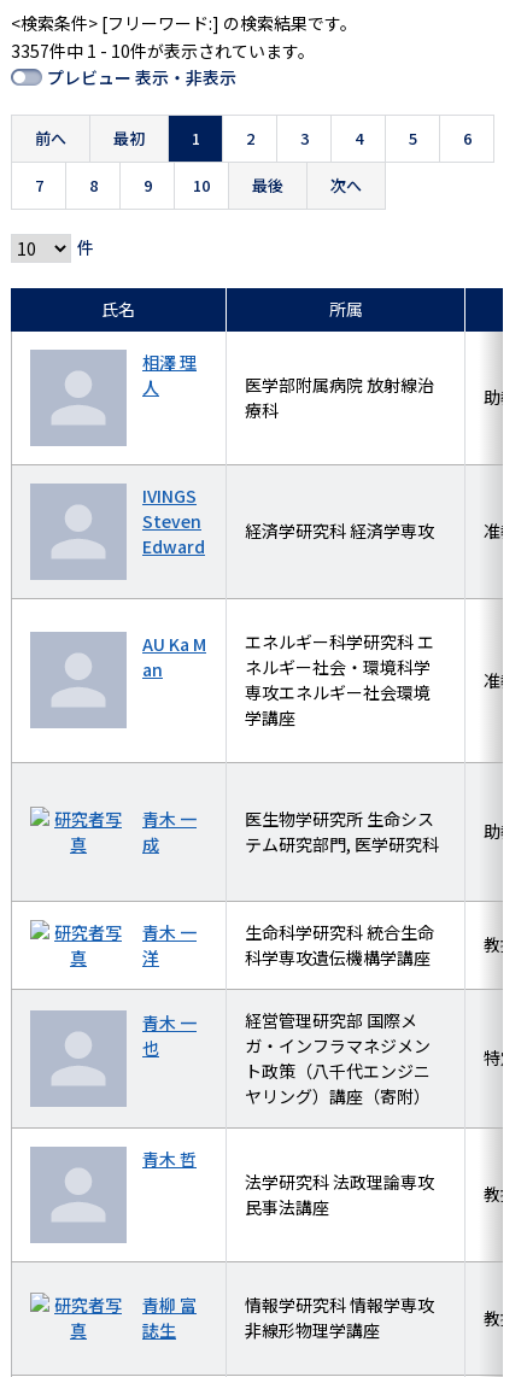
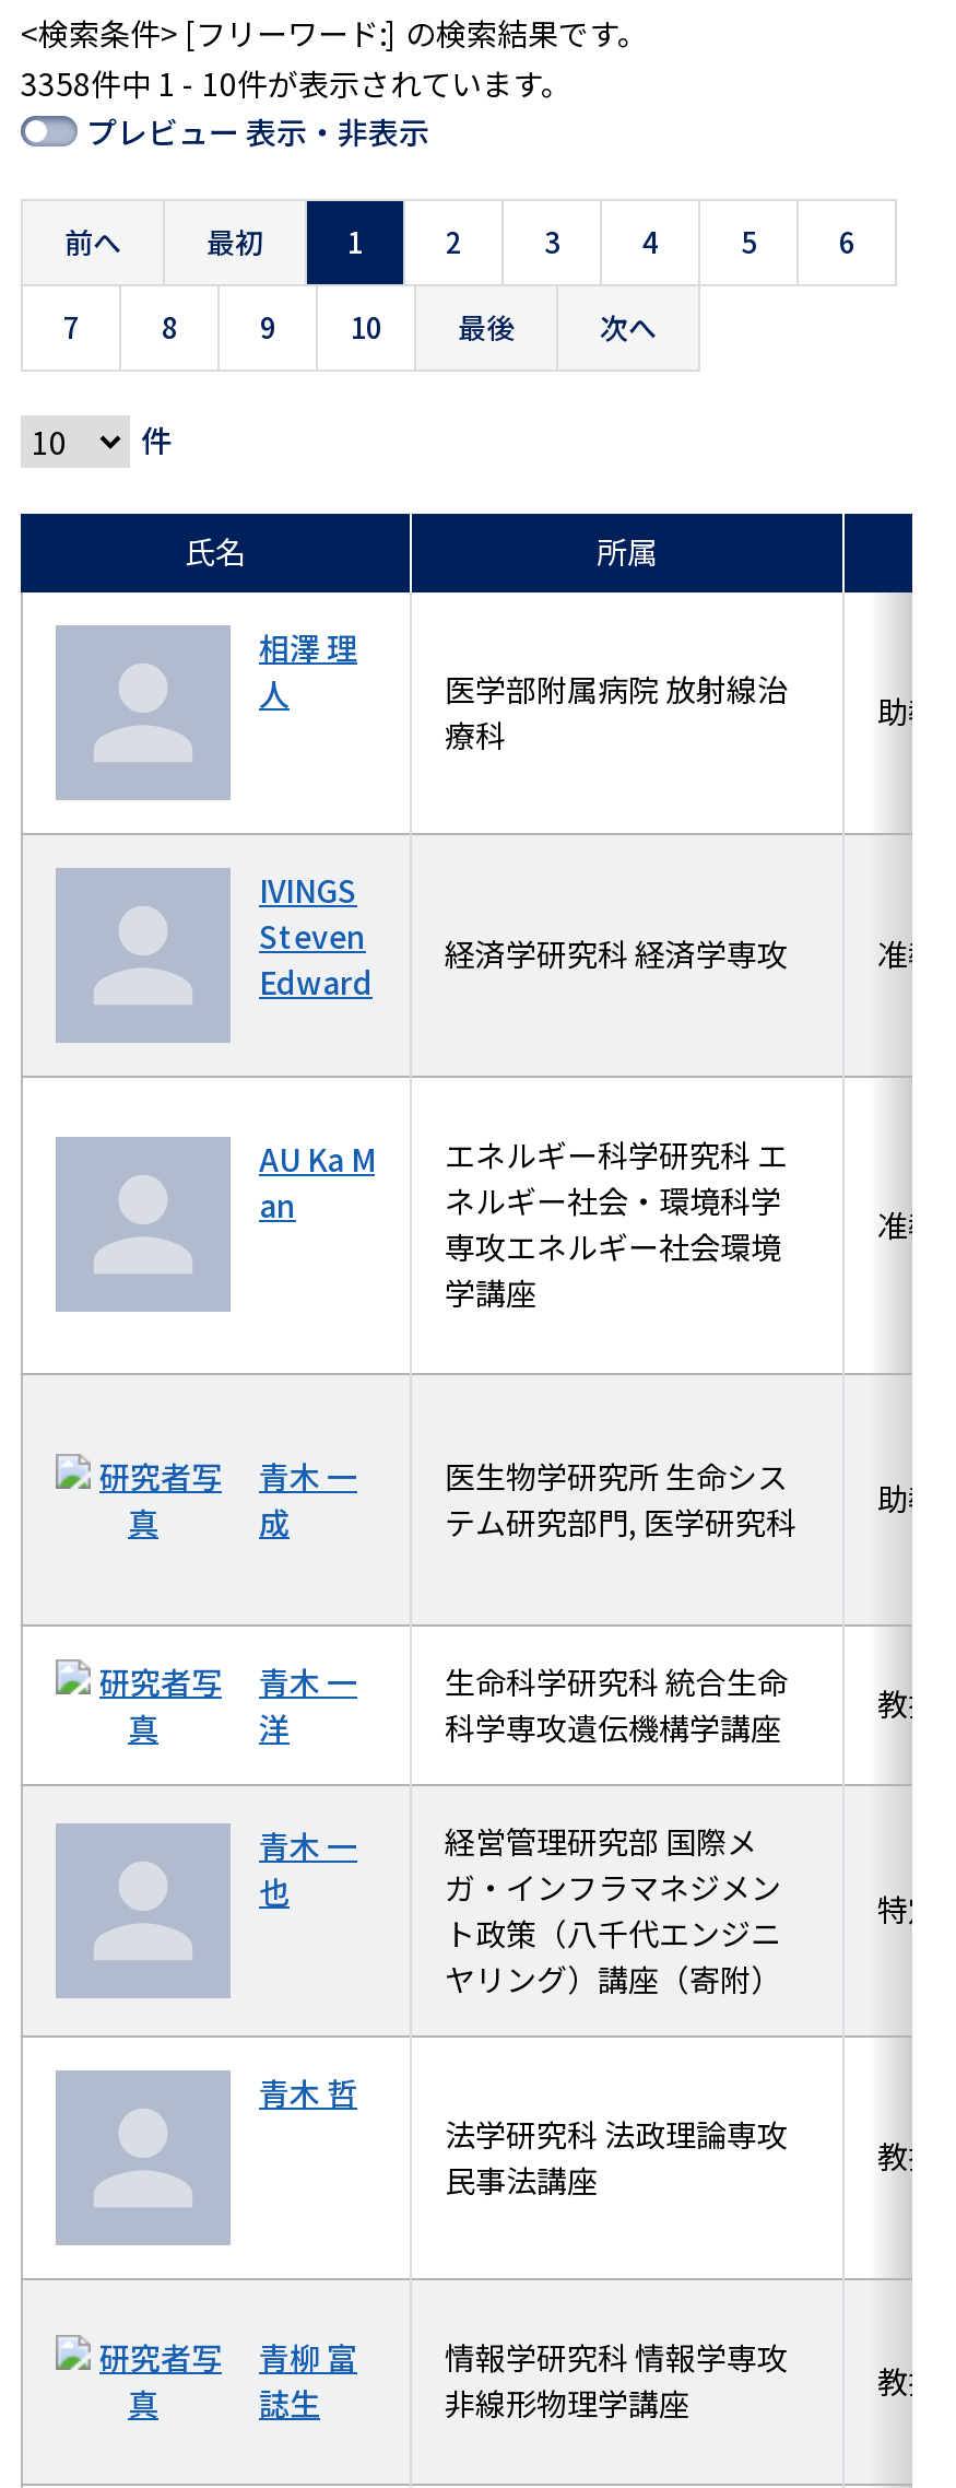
[11,38,315,63] 3357件中 1 - 10件が表示されています。 -> [21,61,571,105] 3358件中 1 - 10件が表示されています。

